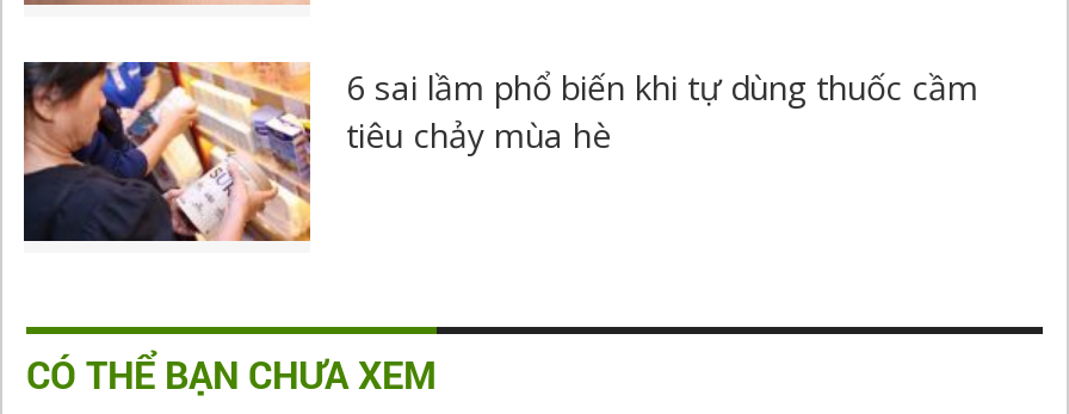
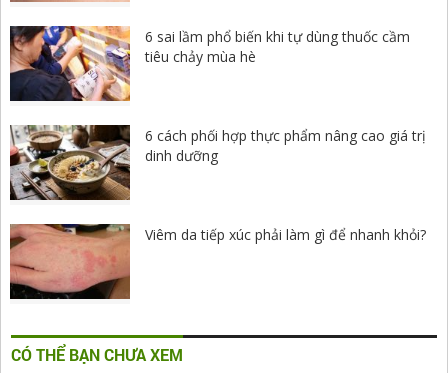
none -> [9,124,426,201] [image] | 6 cách phối hợp thực phẩm nâng cao giá trị | dinh dưỡng
none -> [9,223,426,300] [image] | Viêm da tiếp xúc phải làm gì để nhanh khỏi?

